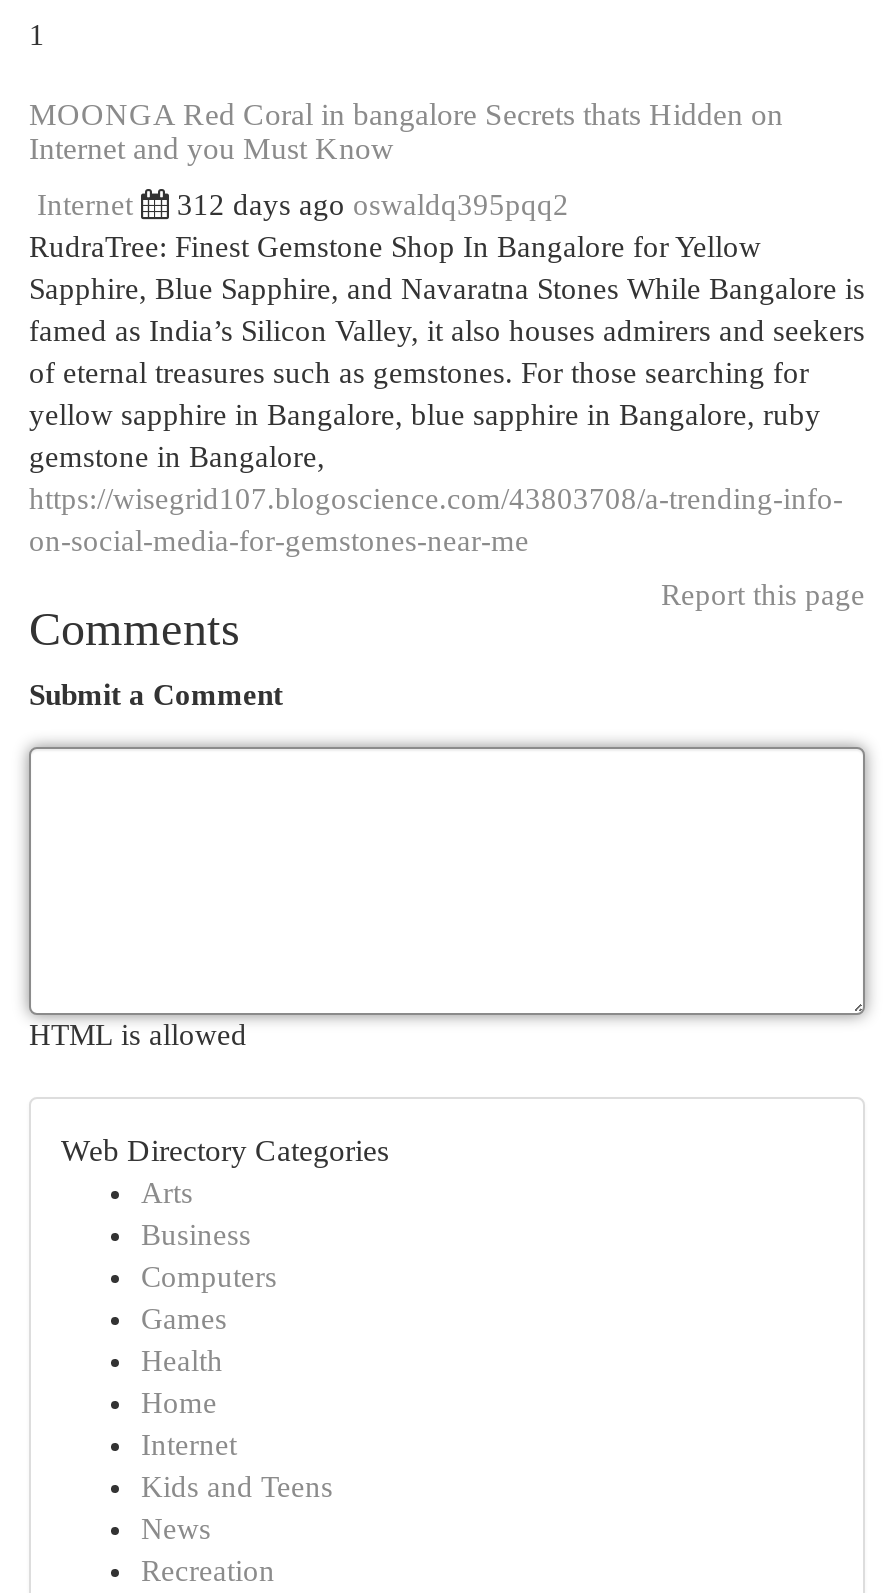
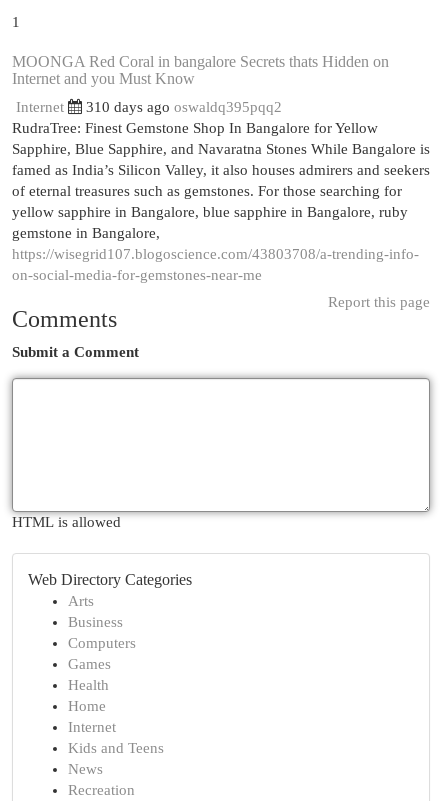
[177,189,569,221] 312 days ago oswaldq395pqq2 -> [86,99,282,115] 310 days ago oswaldq395pqq2

